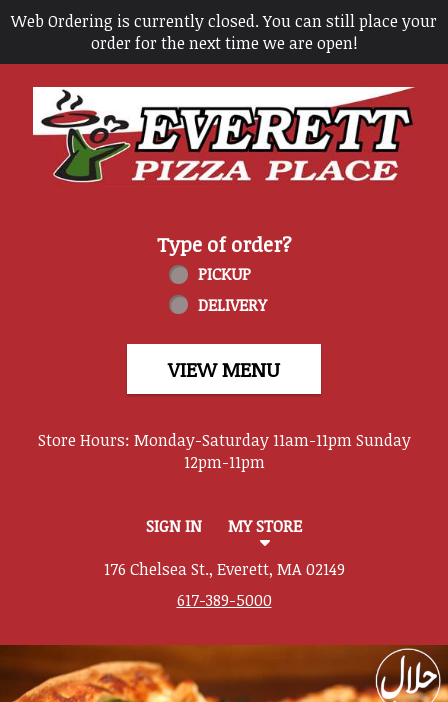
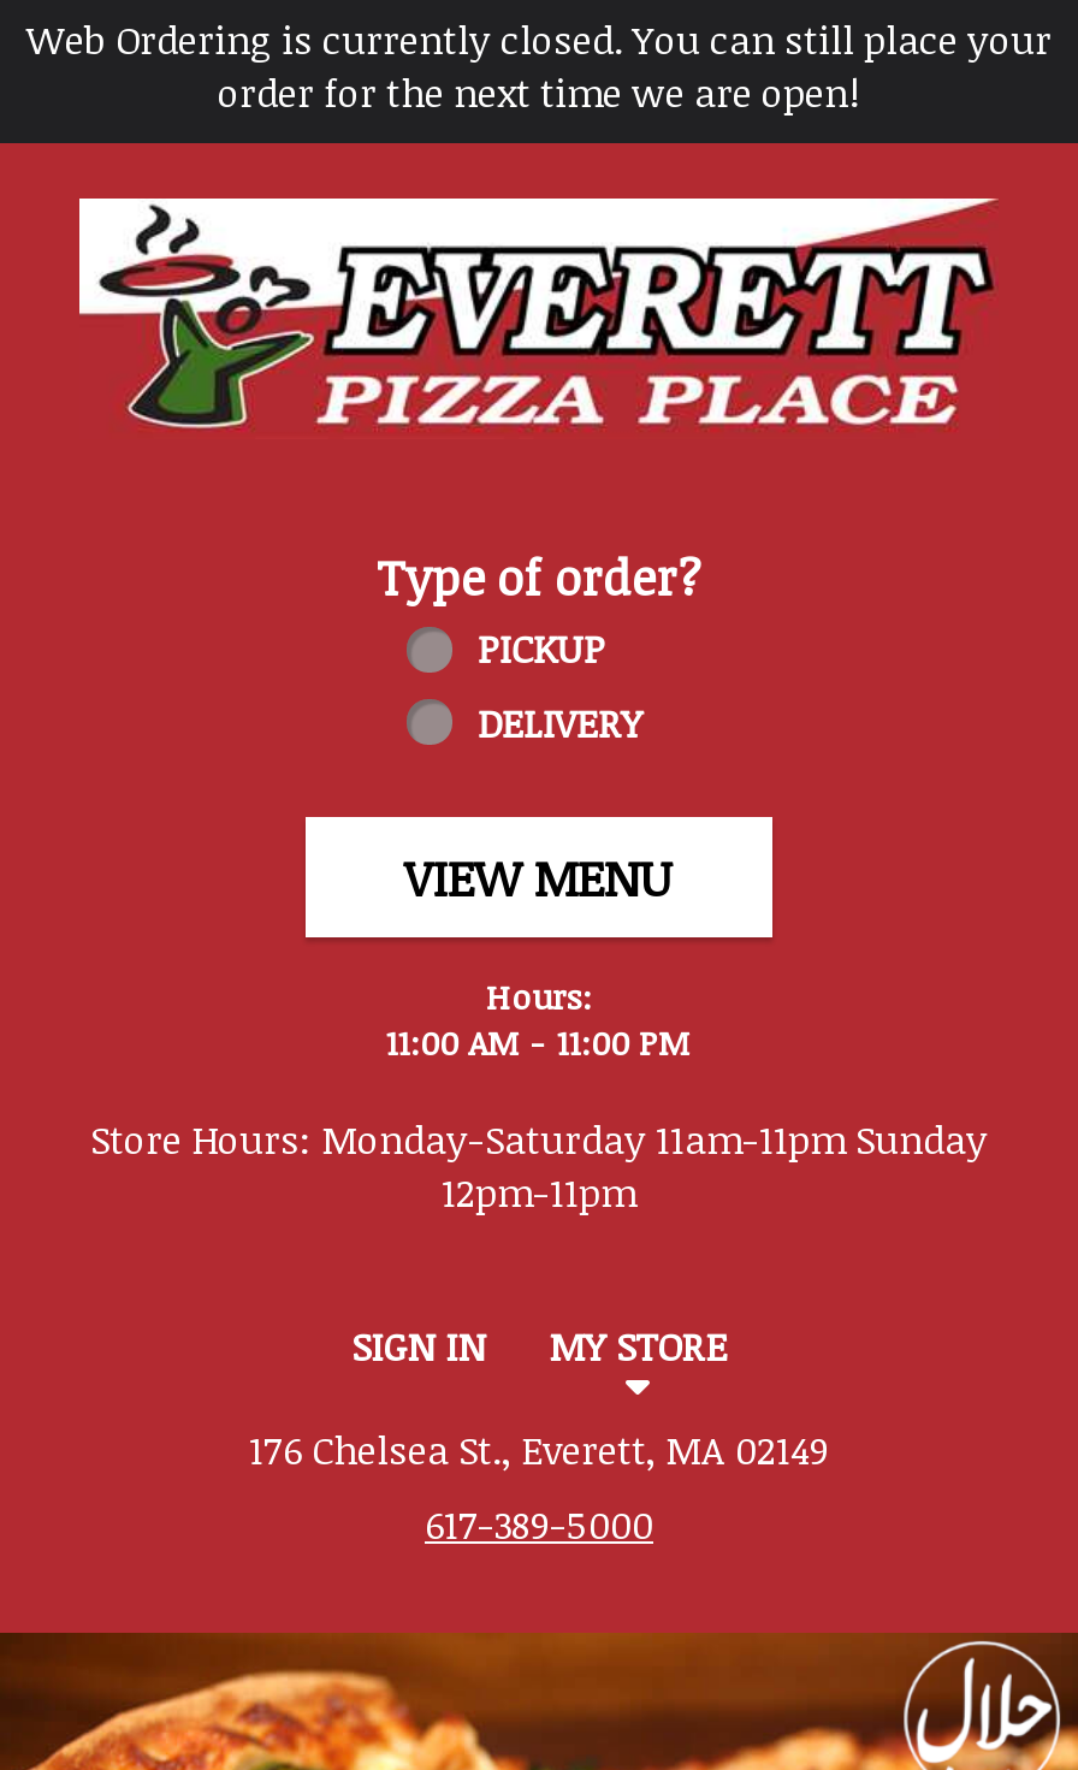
none -> [386,973,692,1065] Hours: | 11:00 AM - 11:00 PM

